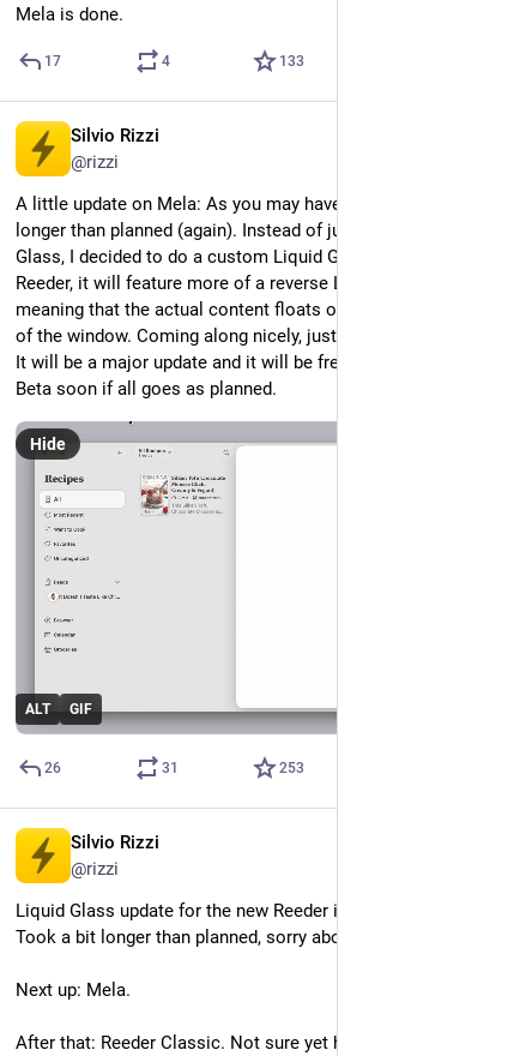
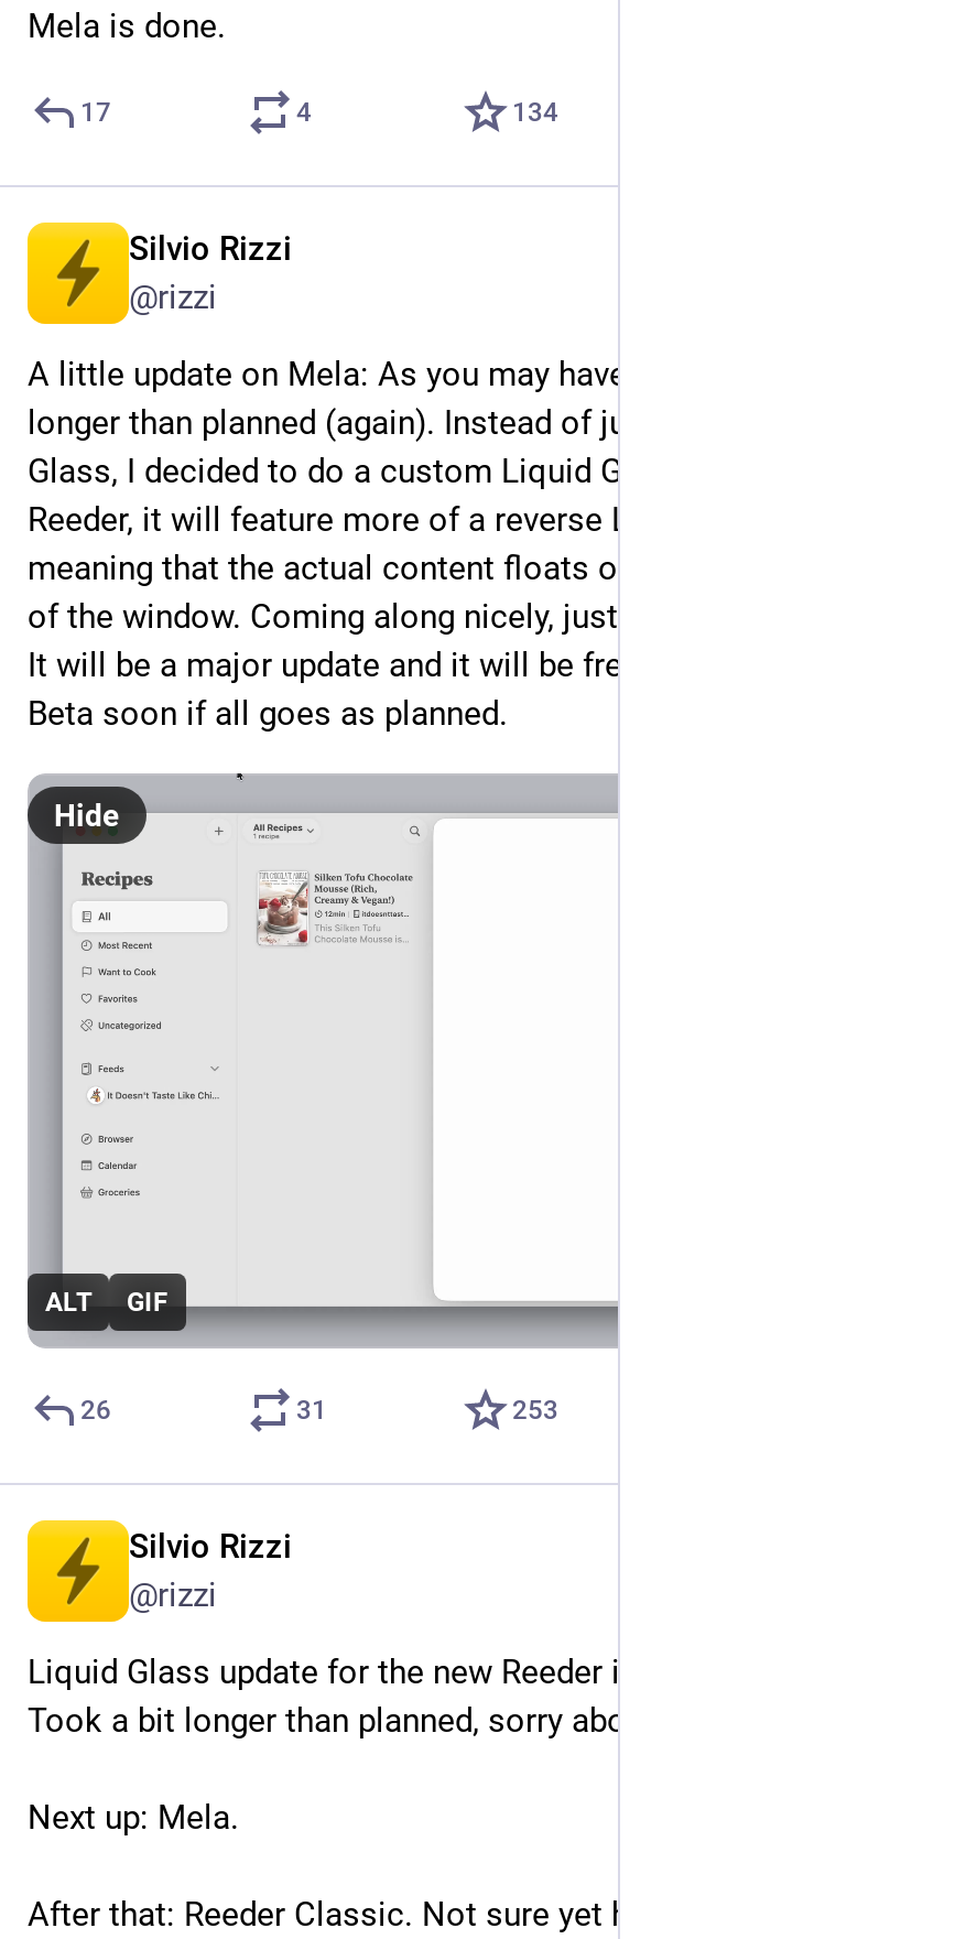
[279,53,304,70] 133 -> [512,97,558,128] 134

